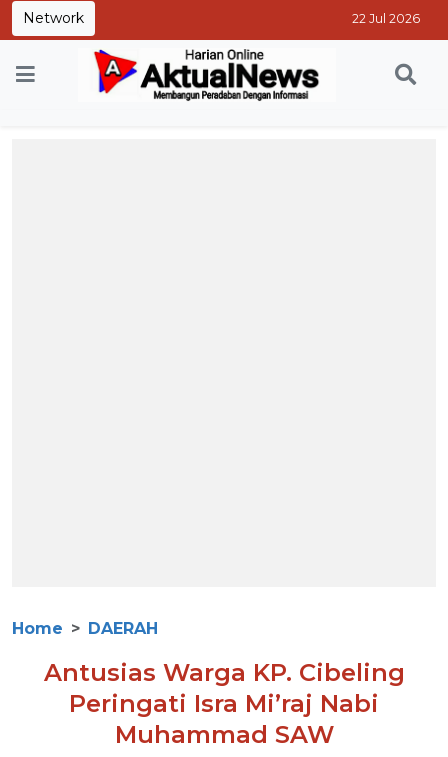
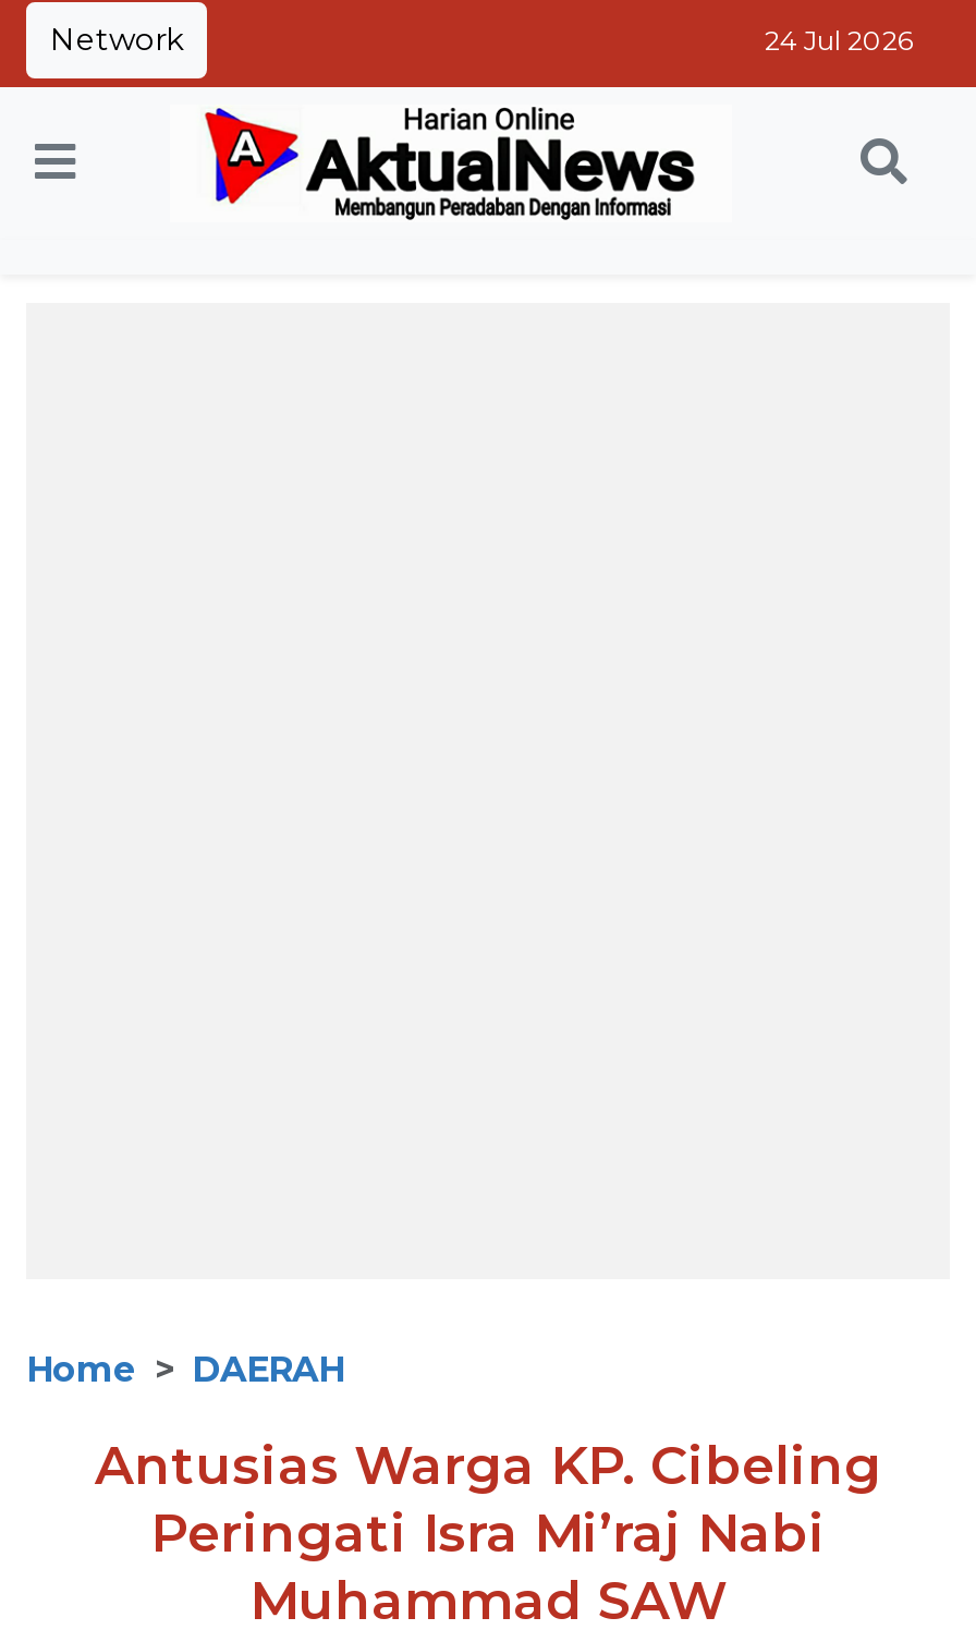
[352,11,420,26] 22 Jul 2026 -> [765,24,915,57] 24 Jul 2026

